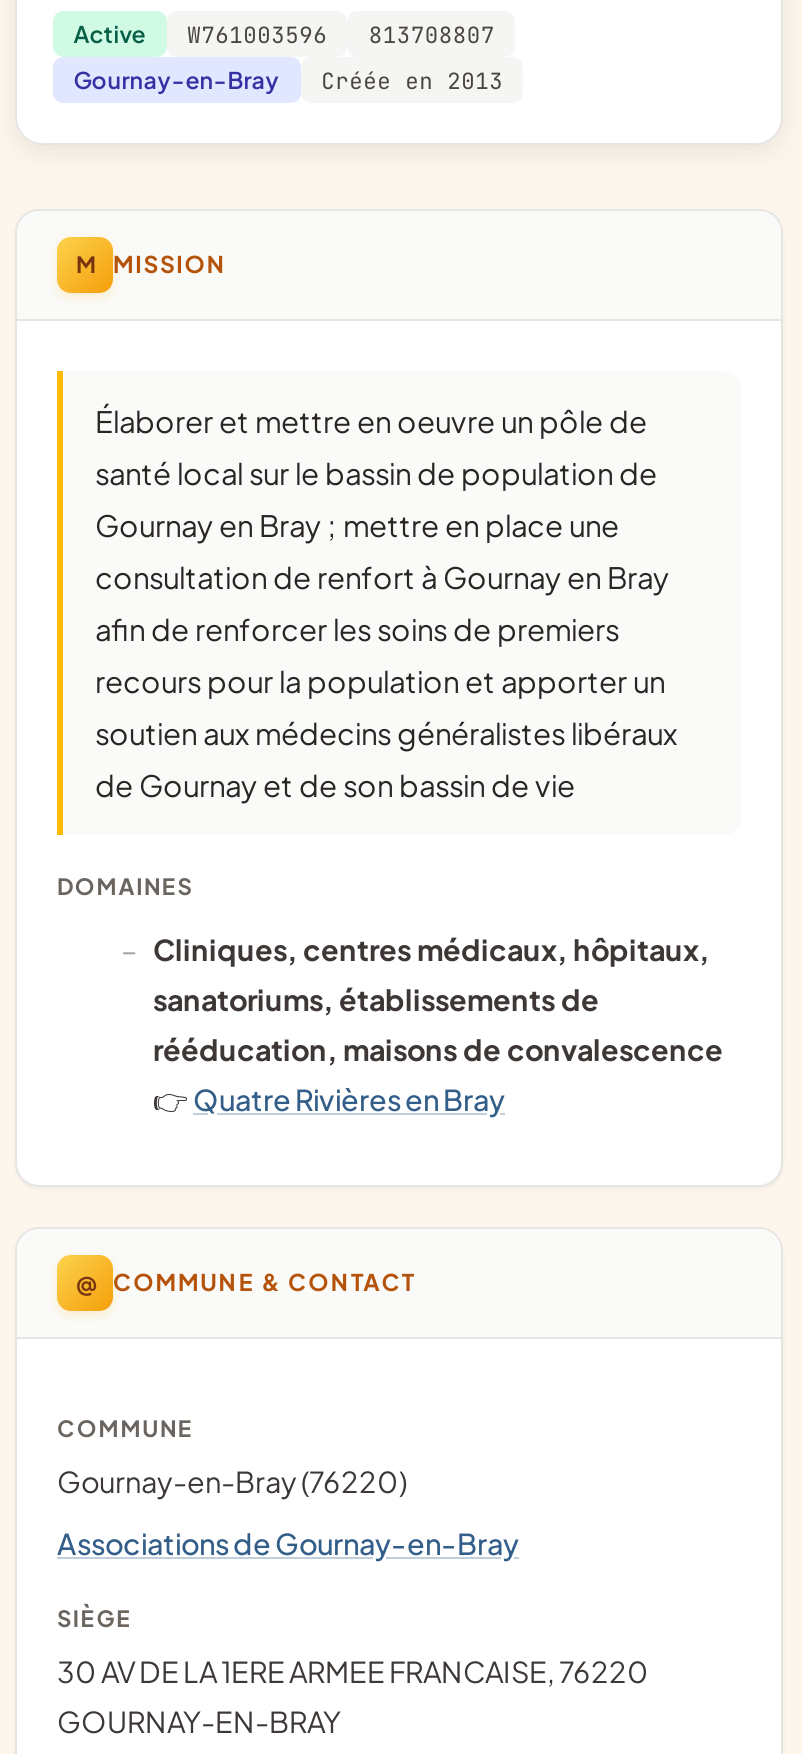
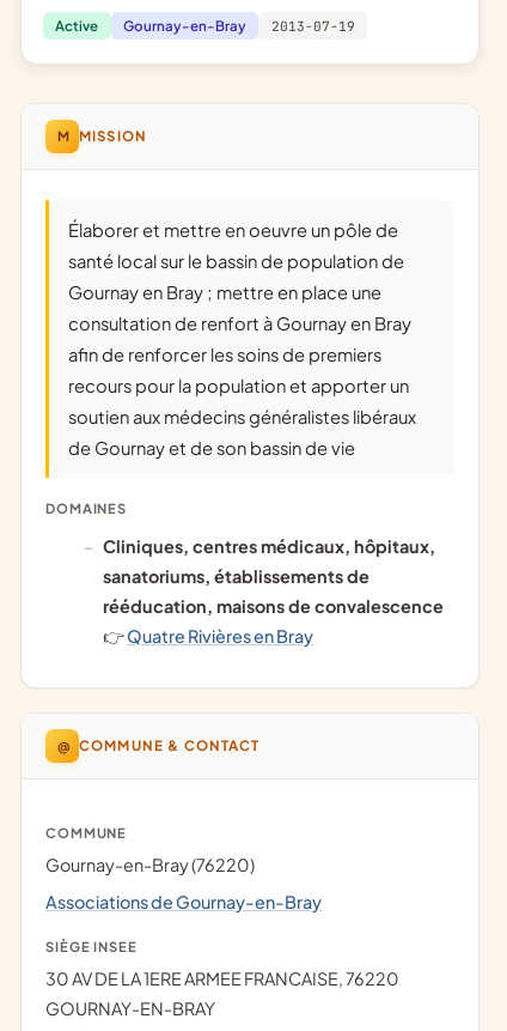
[187,20,495,48] W761003596 | 813708807 -> none
[321,66,503,94] Créée en 2013 -> [271,17,355,34] 2013-07-19
[57,1604,132,1632] SIÈGE -> [45,938,137,955] SIÈGE INSEE

